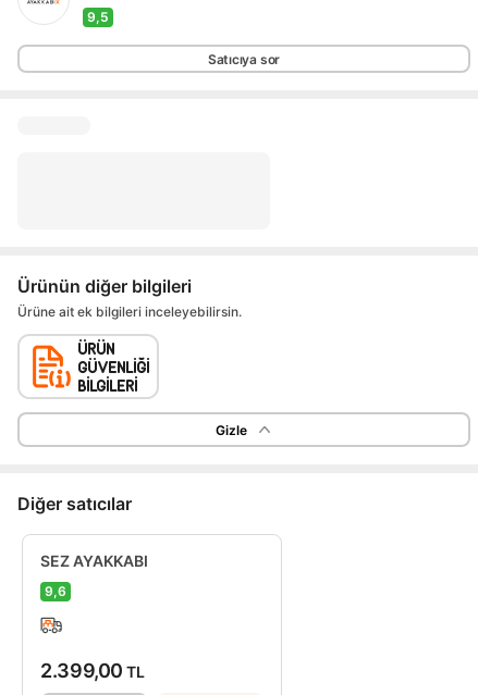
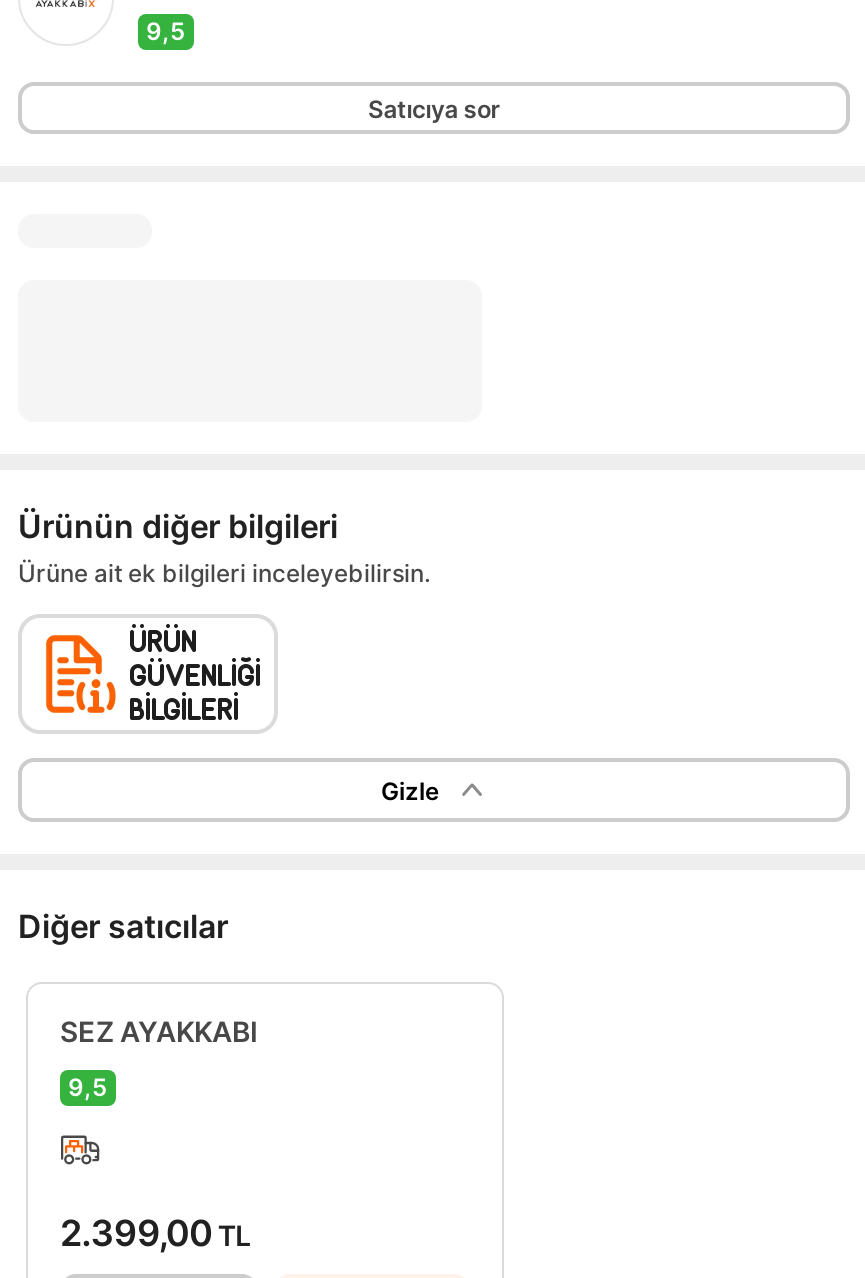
[45,583,66,600] 9,6 -> [68,1073,108,1103] 9,5

